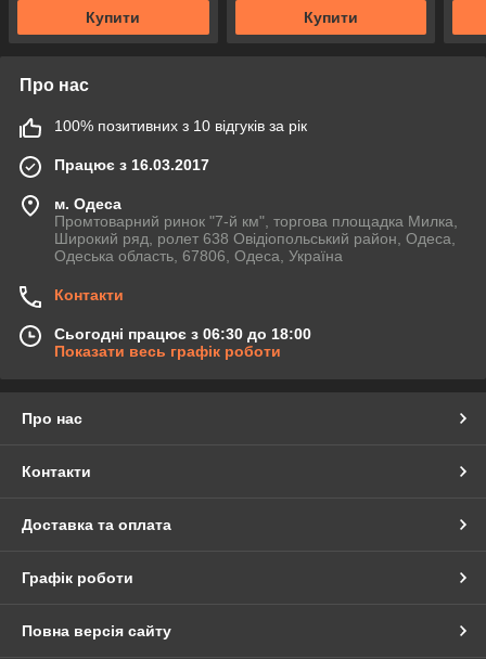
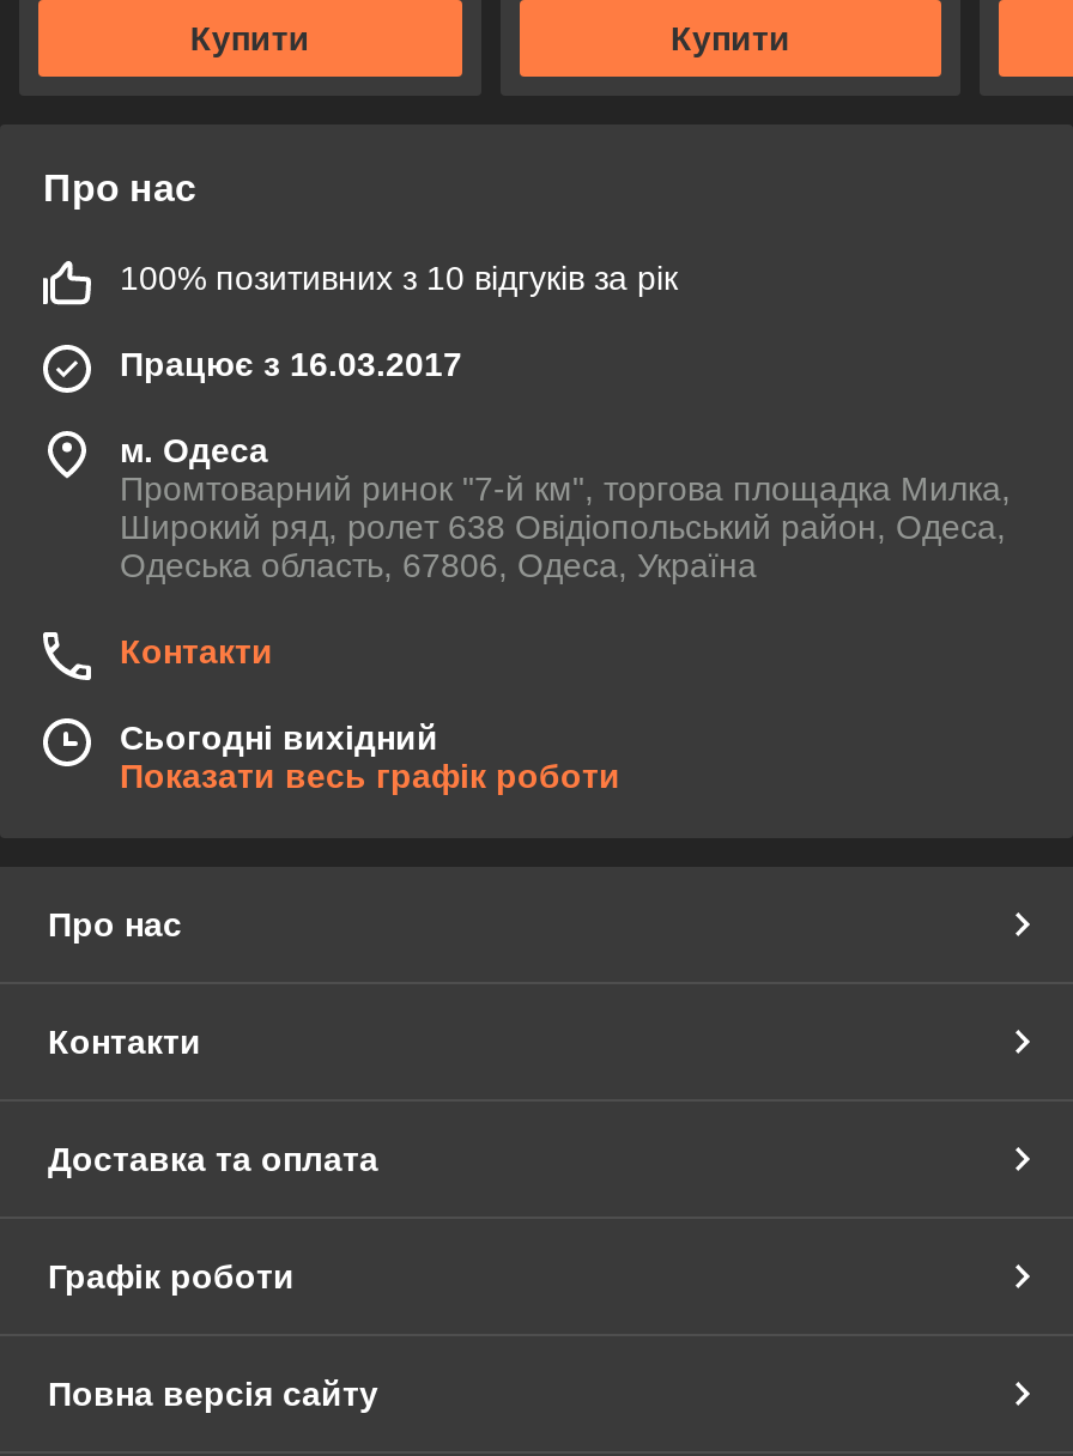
[54,326,311,343] Сьогодні працює з 06:30 до 18:00 -> [120,719,438,758] Сьогодні вихідний

